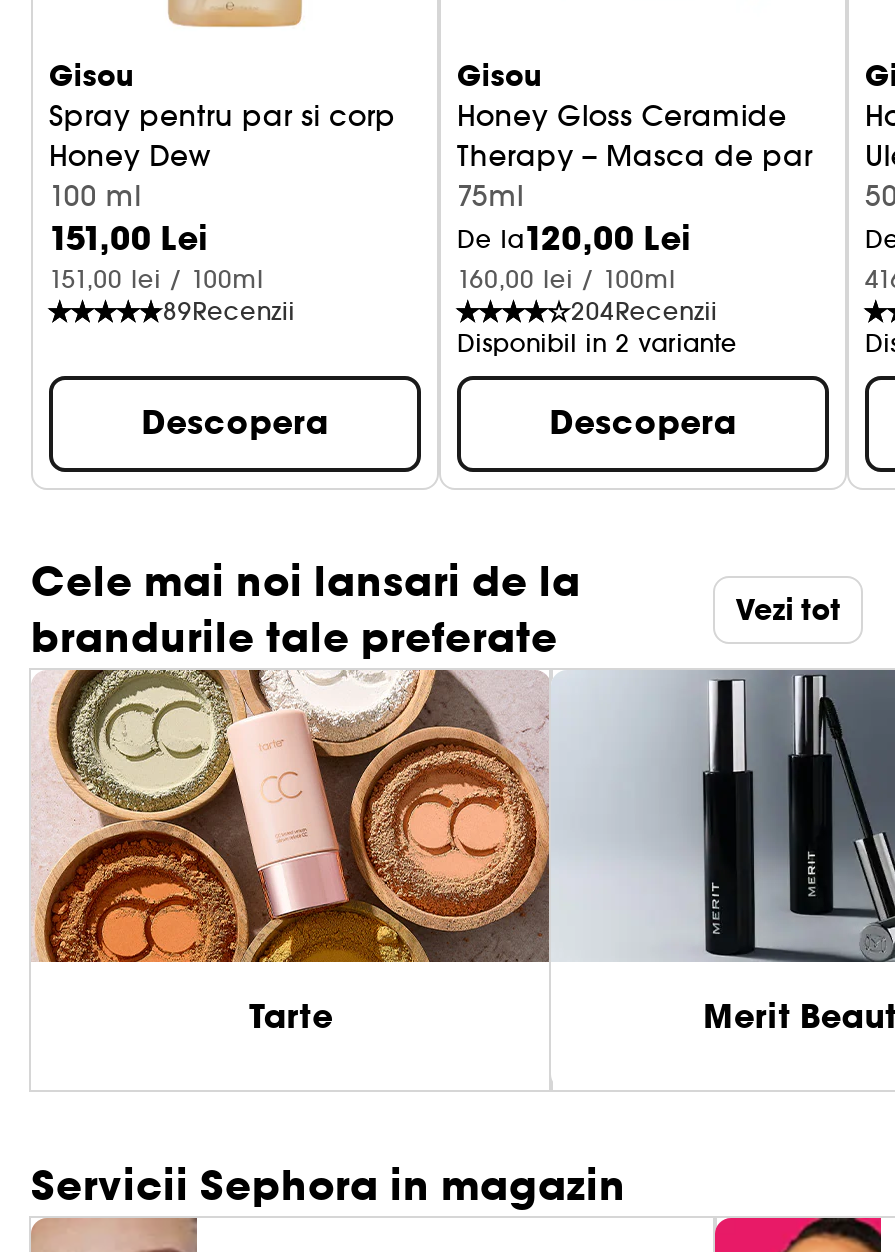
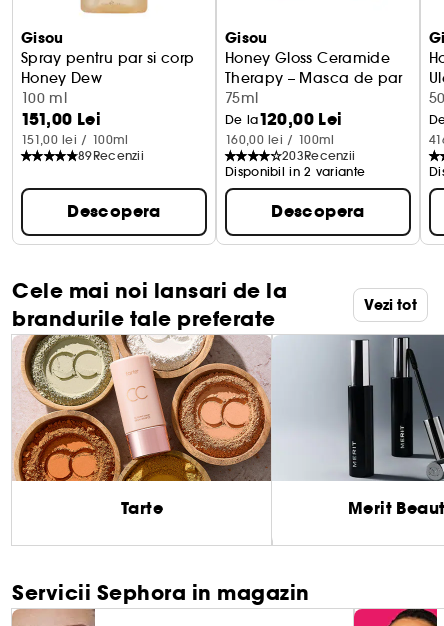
[571,295,718,325] 204Recenzii -> [282,147,355,162] 203Recenzii

